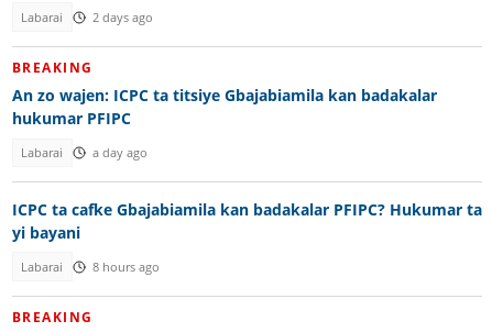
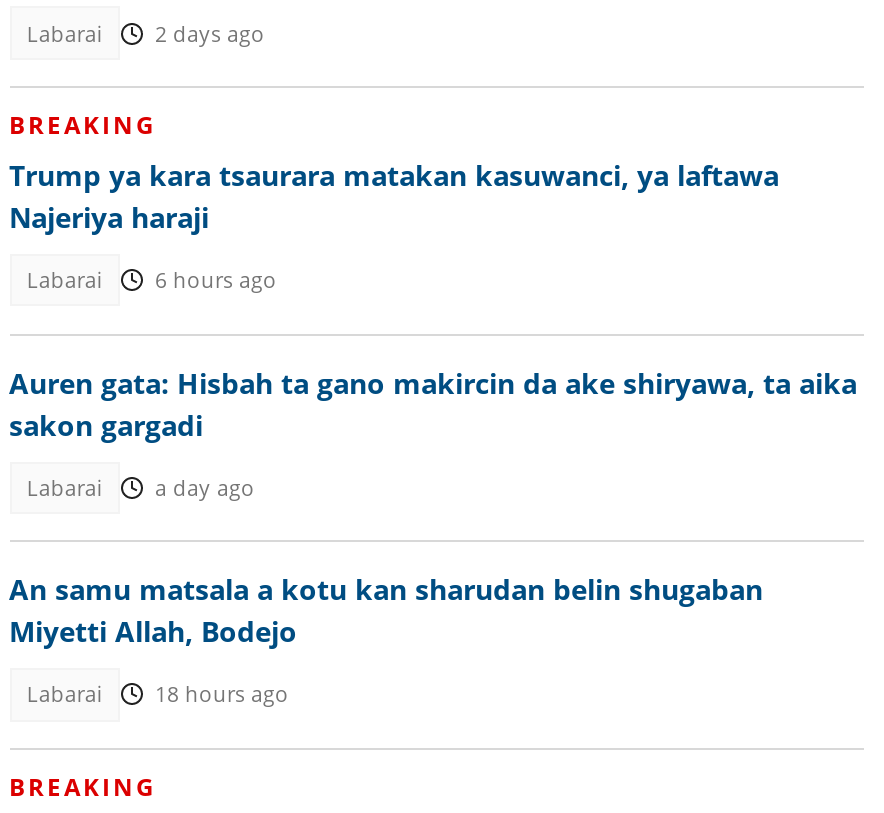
[12,85,436,129] An zo wajen: ICPC ta titsiye Gbajabiamila kan badakalar | hukumar PFIPC -> [9,156,857,443] Trump ya kara tsaurara matakan kasuwanci, ya laftawa | Najeriya haraji | Labarai | 6 hours ago | Auren gata: Hisbah ta gano makircin da ake shiryawa, ta aika | sakon gargadi
[12,198,482,242] ICPC ta cafke Gbajabiamila kan badakalar PFIPC? Hukumar ta | yi bayani -> [9,570,763,650] An samu matsala a kotu kan sharudan belin shugaban | Miyetti Allah, Bodejo
[21,259,159,274] Labarai 8 hours ago -> [27,681,289,709] Labarai 18 hours ago

